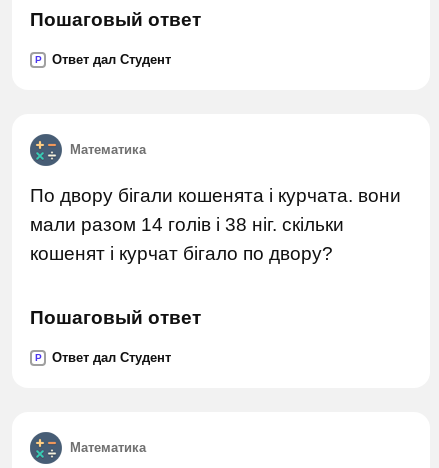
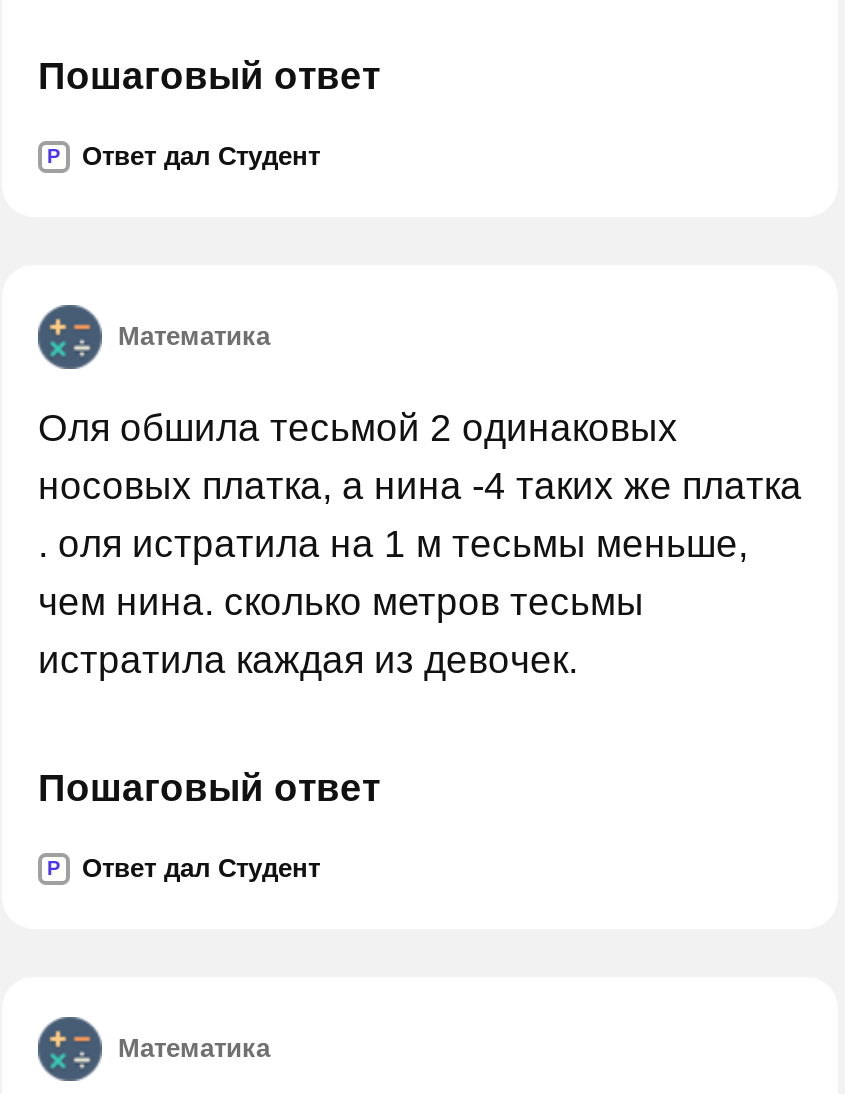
[30,185,401,264] По двору бігали кошенята і курчата. вони | мали разом 14 голів і 38 ніг. скільки | кошенят і курчат бігало по двору? -> [38,407,802,681] Оля обшила тесьмой 2 одинаковых | носовых платка, а нина -4 таких же платка | . оля истратила на 1 м тесьмы меньше, | чем нина. сколько метров тесьмы | истратила каждая из девочек.

